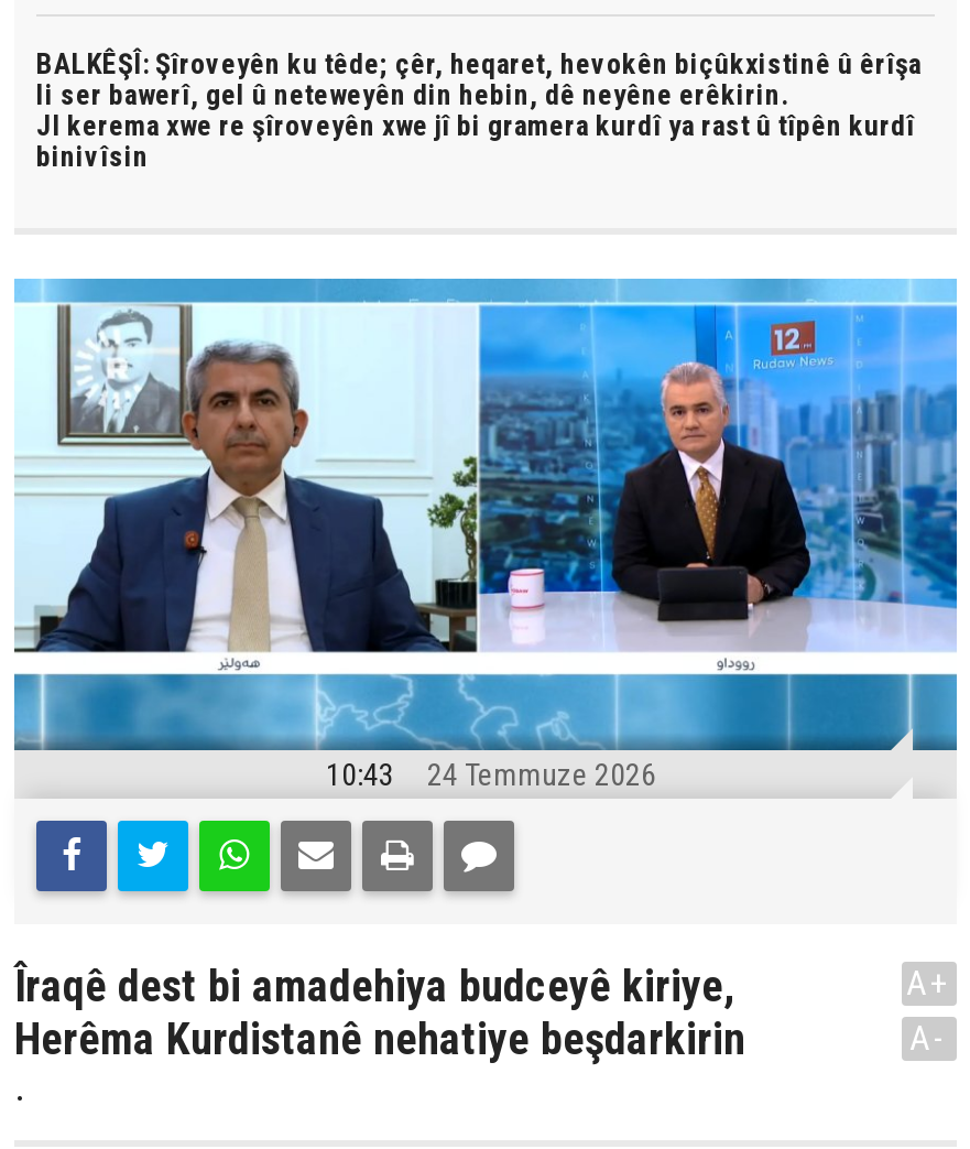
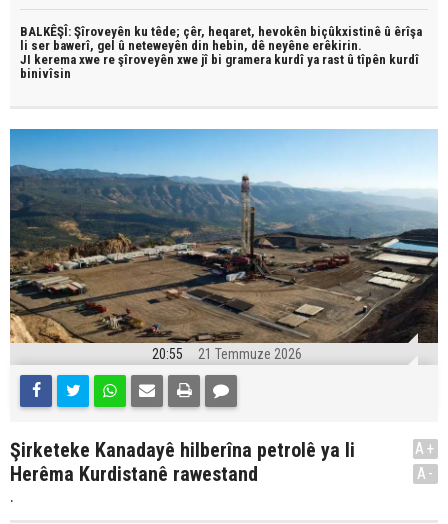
[12,279,959,792] [image] | 10:43 | 24 Temmuze 2026 -> [9,129,439,362] [image] | 20:55 | 21 Temmuze 2026
[14,960,745,1065] Îraqê dest bi amadehiya budceyê kiriye, | Herêma Kurdistanê nehatiye beşdarkirin -> [10,438,355,486] Şirketeke Kanadayê hilberîna petrolê ya li | Herêma Kurdistanê rawestand

